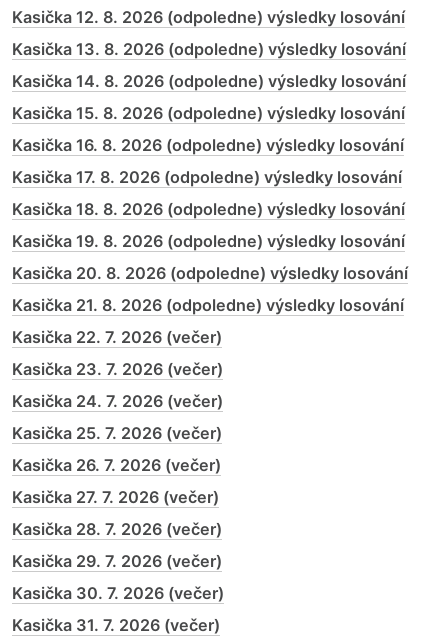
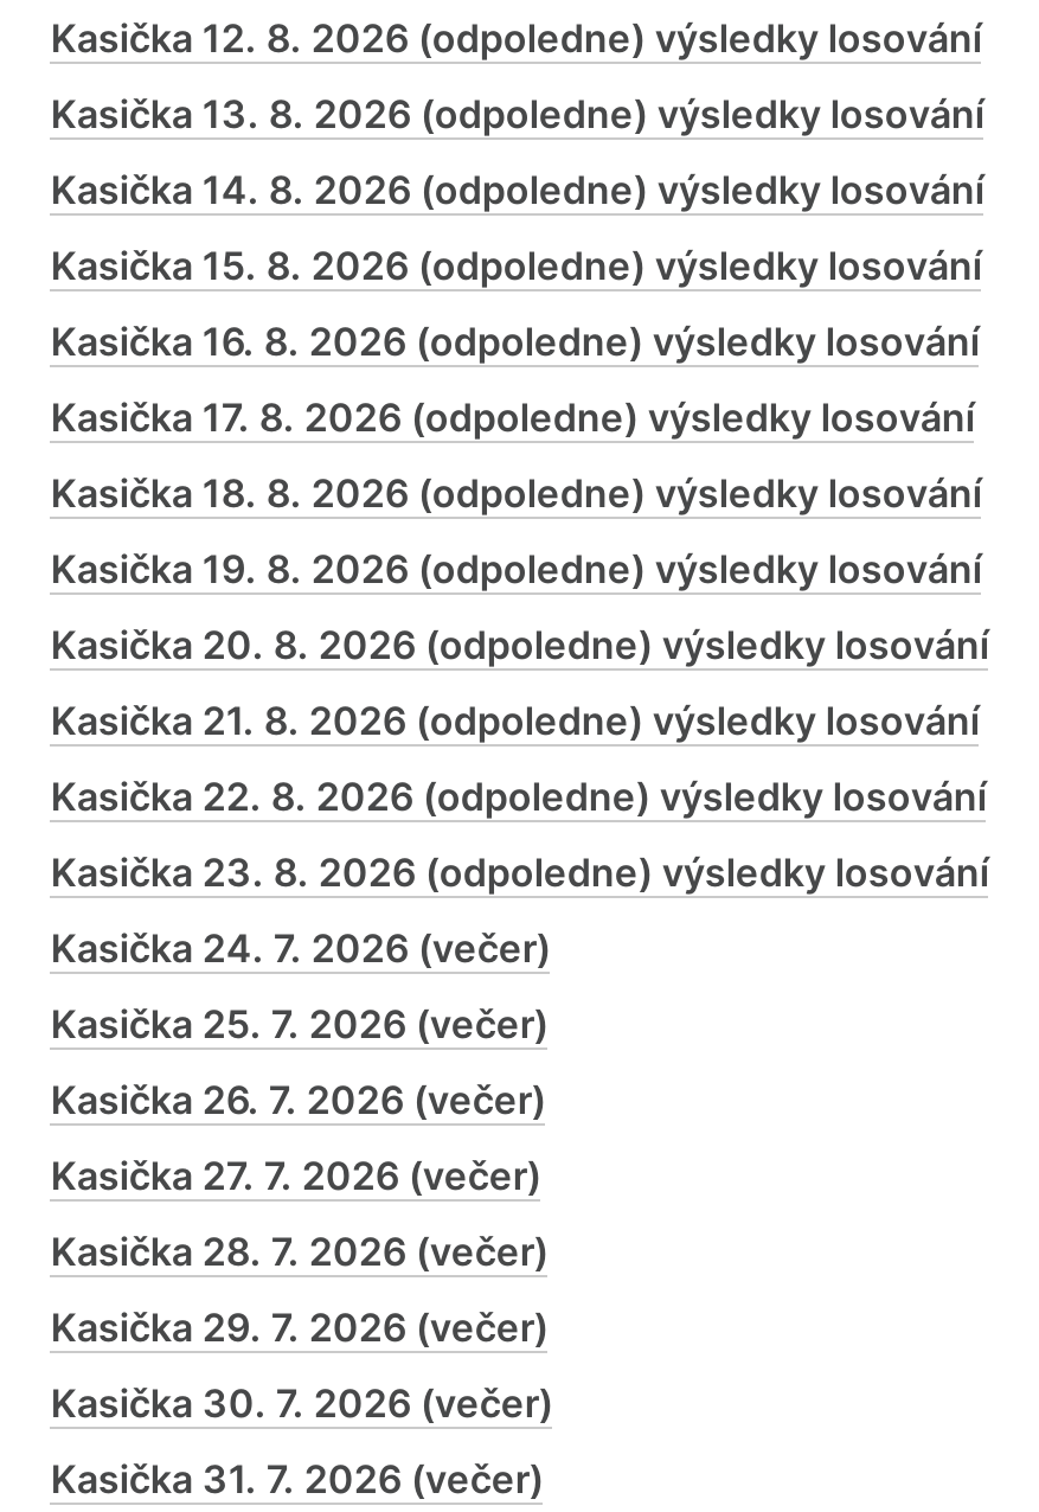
[12,327,222,347] Kasička 22. 7. 2026 (večer) -> [51,772,987,820] Kasička 22. 8. 2026 (odpoledne) výsledky losování
[12,359,223,379] Kasička 23. 7. 2026 (večer) -> [51,848,989,895] Kasička 23. 8. 2026 (odpoledne) výsledky losování

